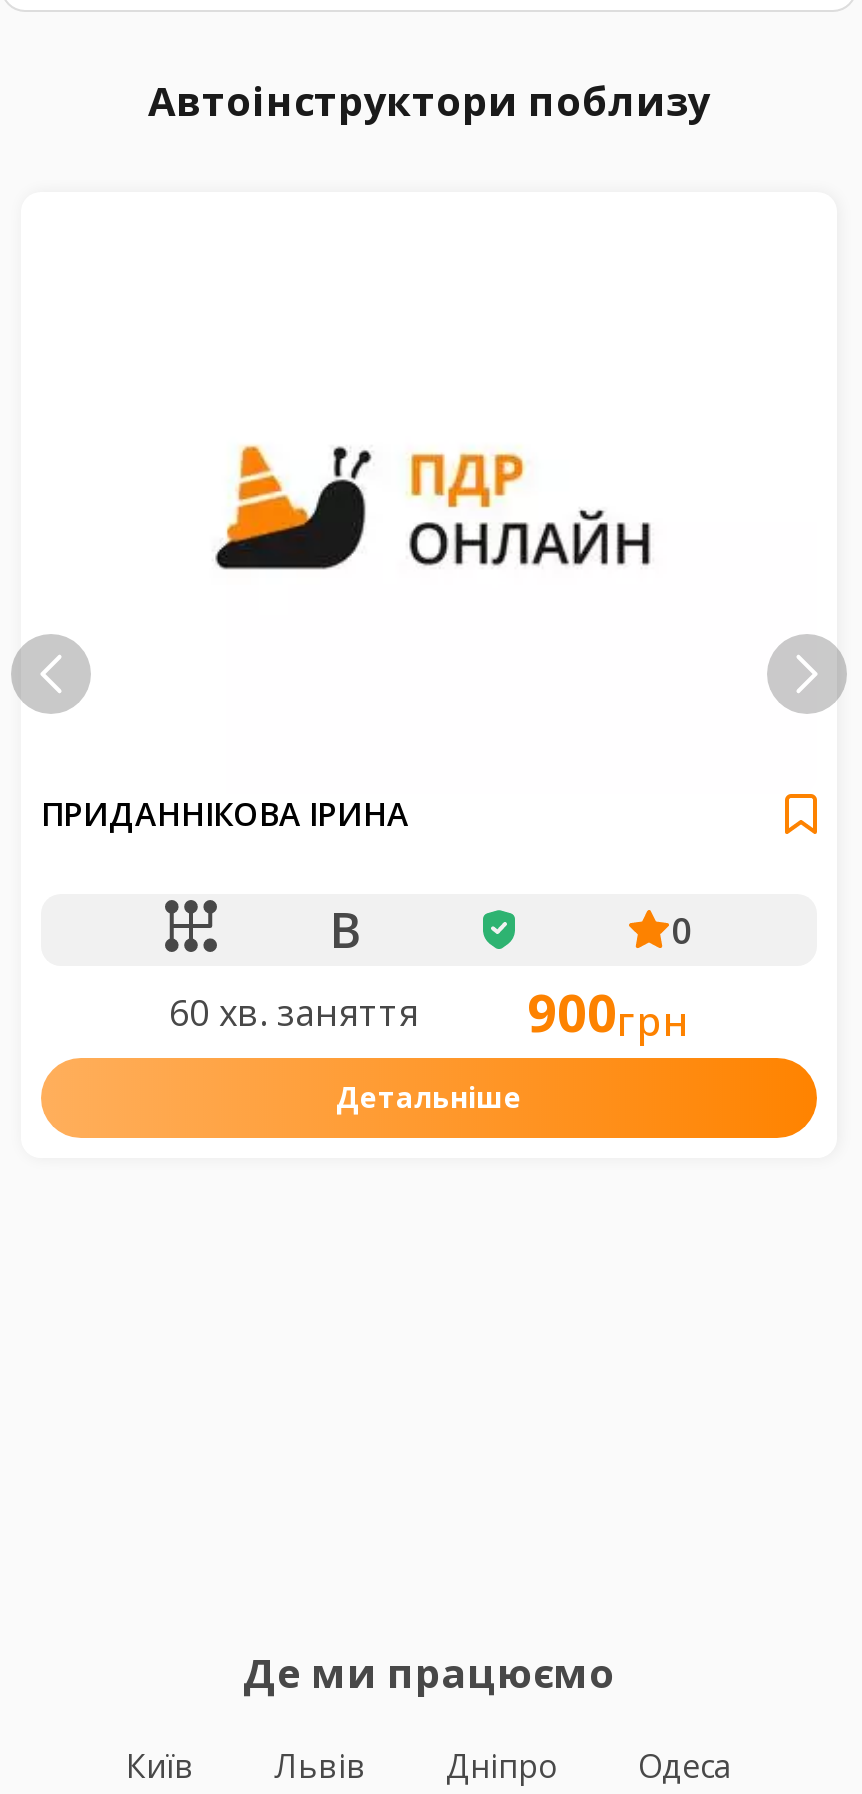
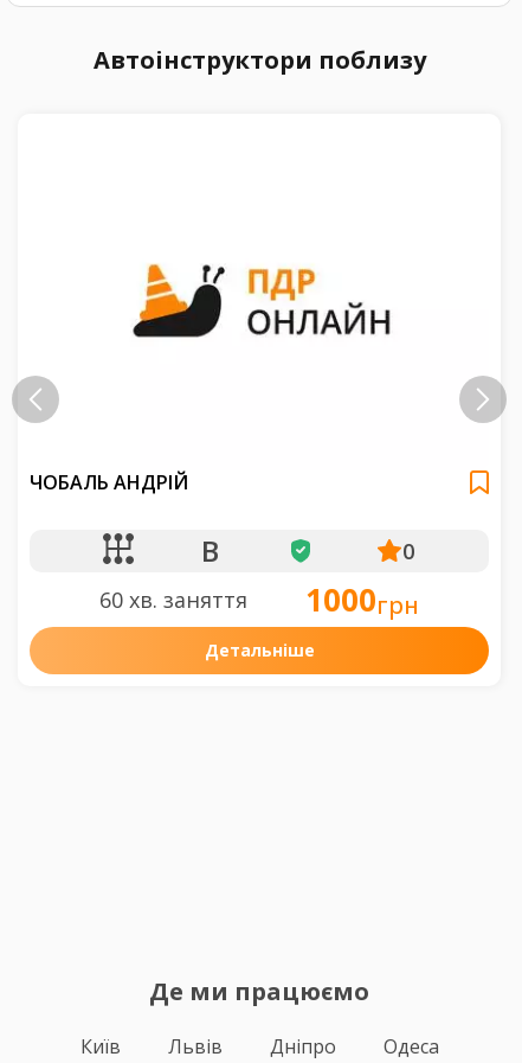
[41,791,409,835] ПРИДАННІКОВА ІРИНА -> [30,469,188,495] ЧОБАЛЬ АНДРІЙ
[527,975,689,1047] 900грн -> [305,578,419,620] 1000грн

